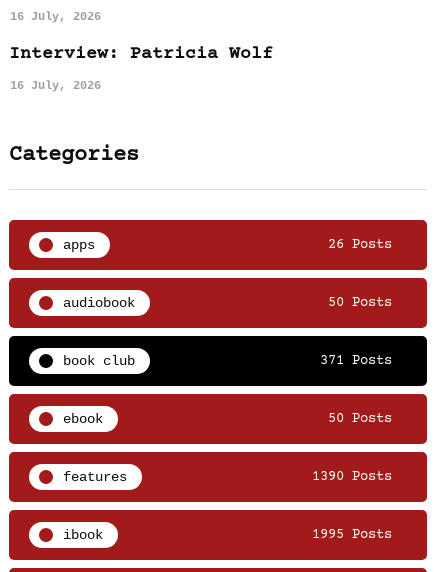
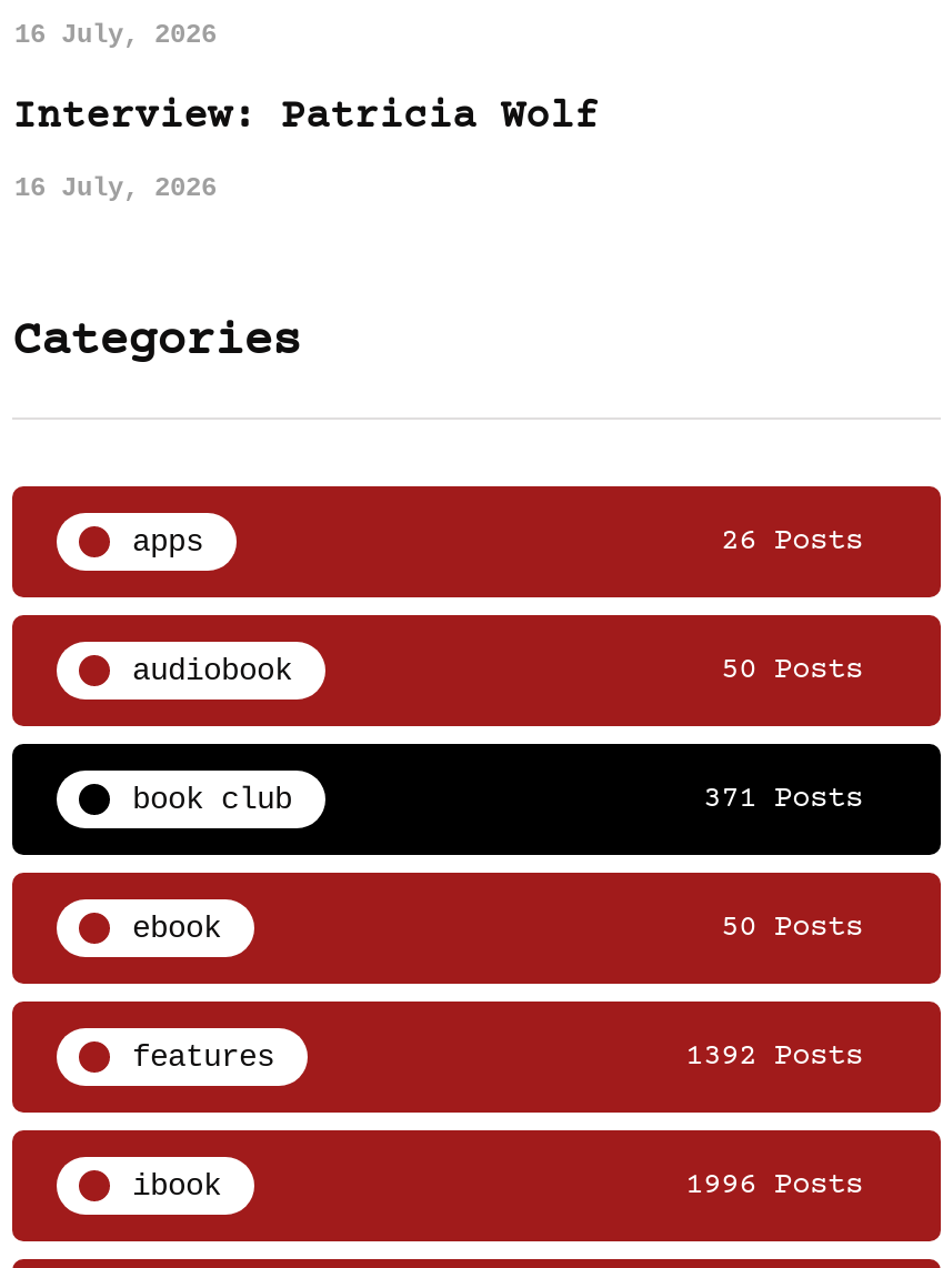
[312,469,392,485] 1390 Posts -> [685,1040,863,1075] 1392 Posts
[312,527,392,543] 1995 Posts -> [685,1169,863,1204] 1996 Posts

